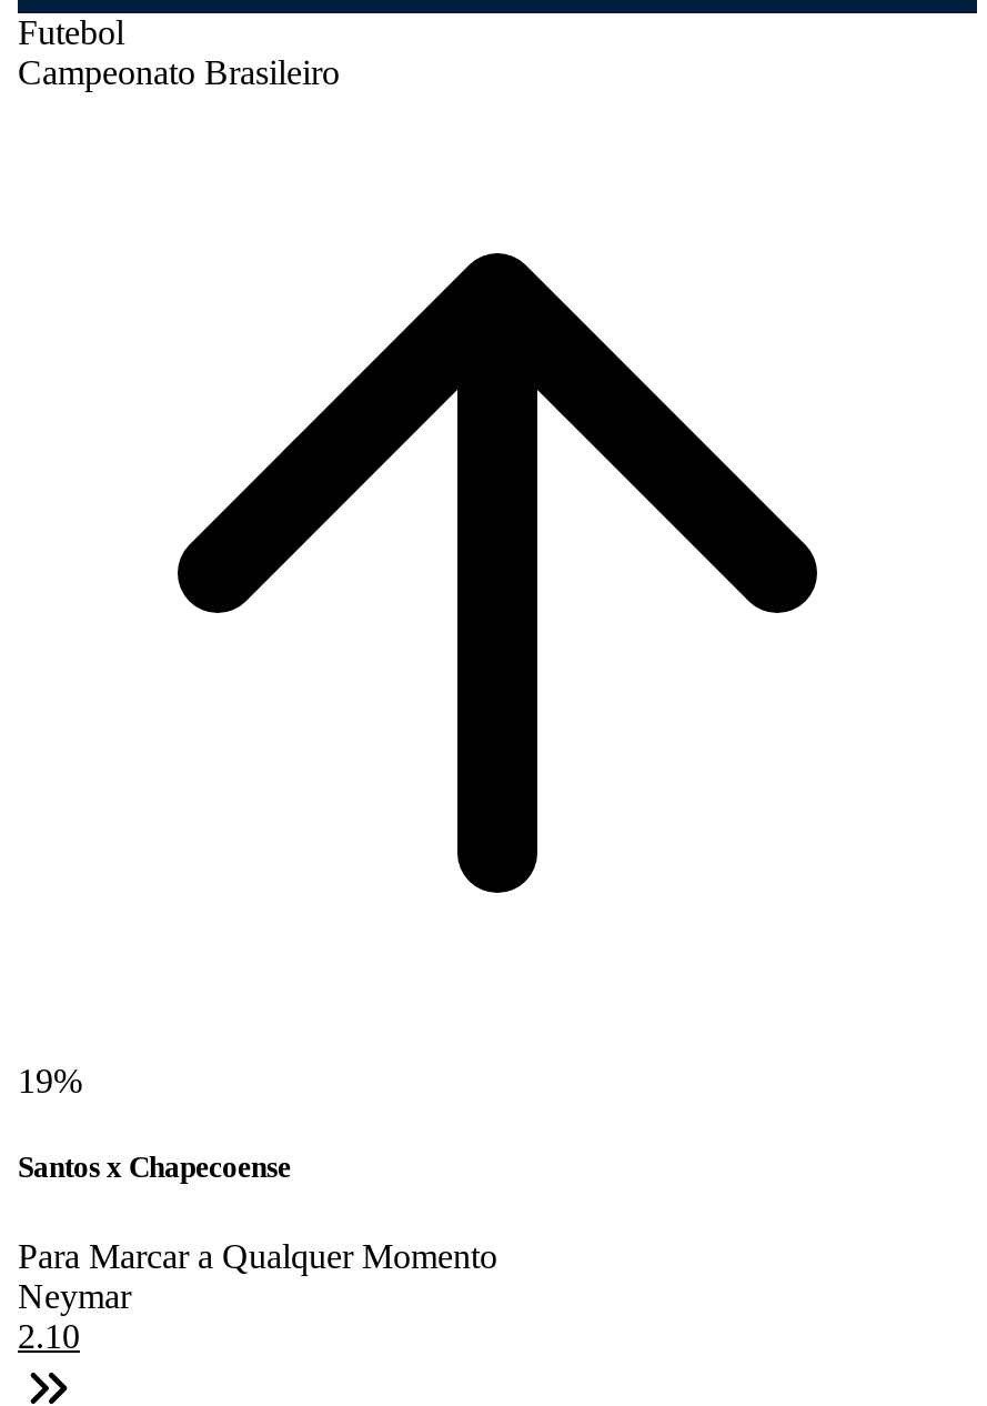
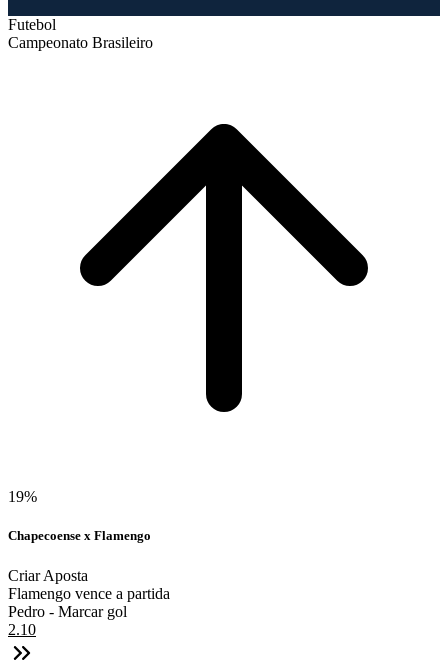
[18,1151,291,1185] Santos x Chapecoense -> [8,528,151,543] Chapecoense x Flamengo
[18,1236,497,1314] Para Marcar a Qualquer Momento | Neymar -> [8,567,170,620] Criar Aposta | Flamengo vence a partida | Pedro - Marcar gol

